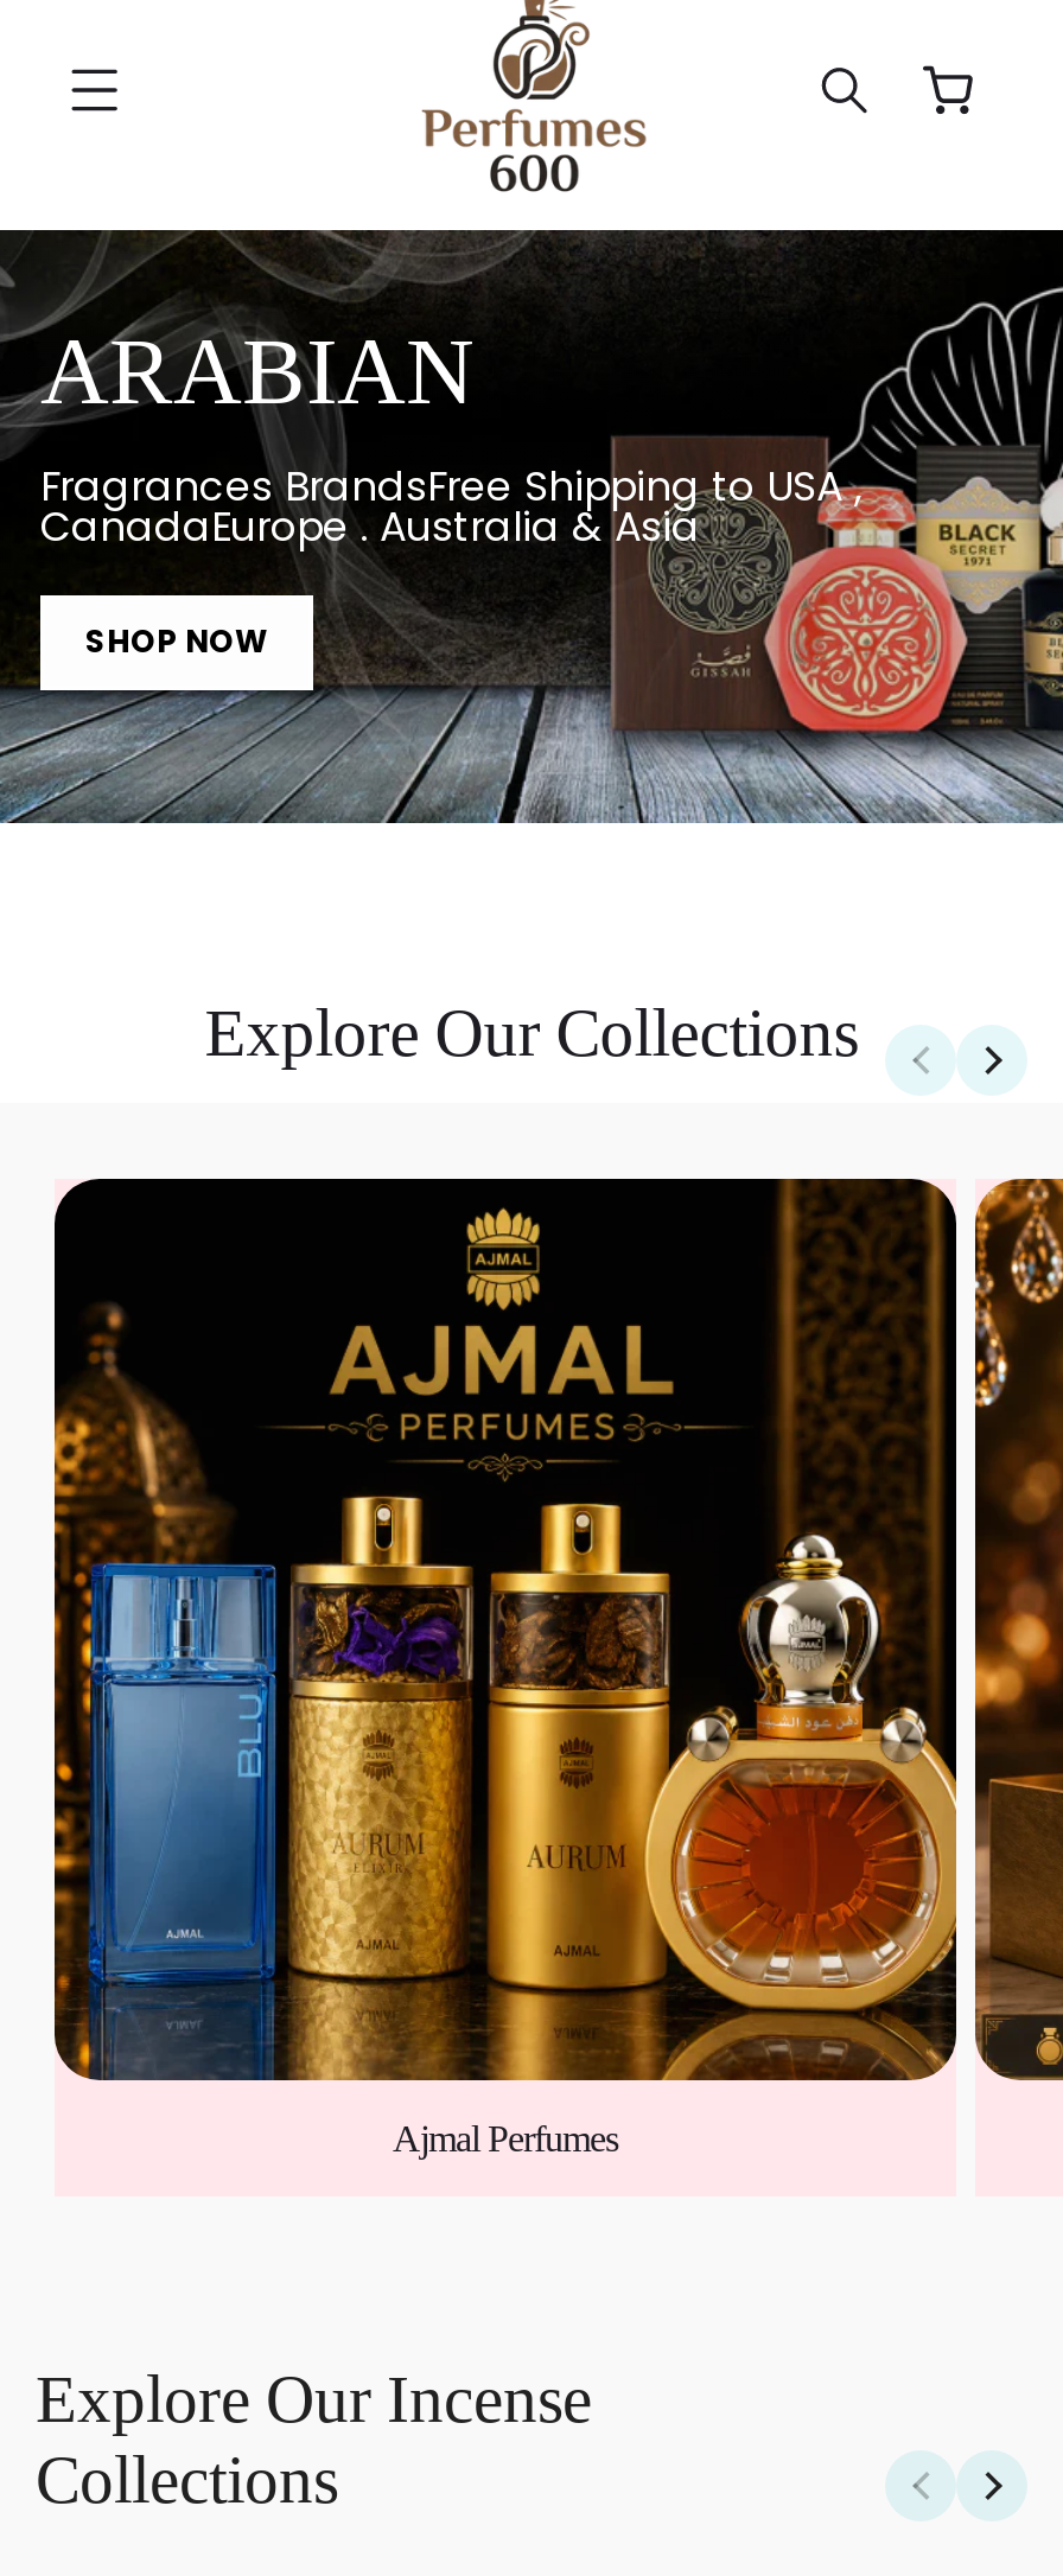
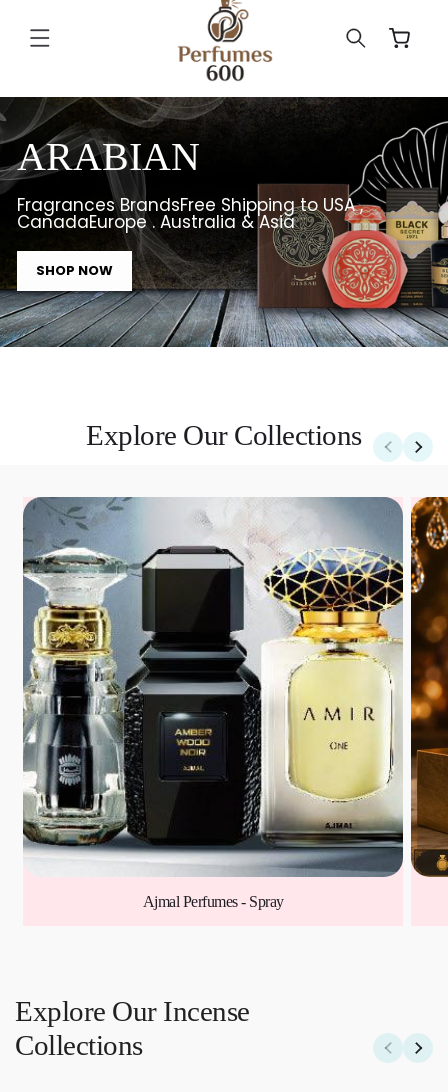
[52,1177,959,2157] [image] | Ajmal Perfumes -> [22,496,404,909] [image] | Ajmal Perfumes - Spray

